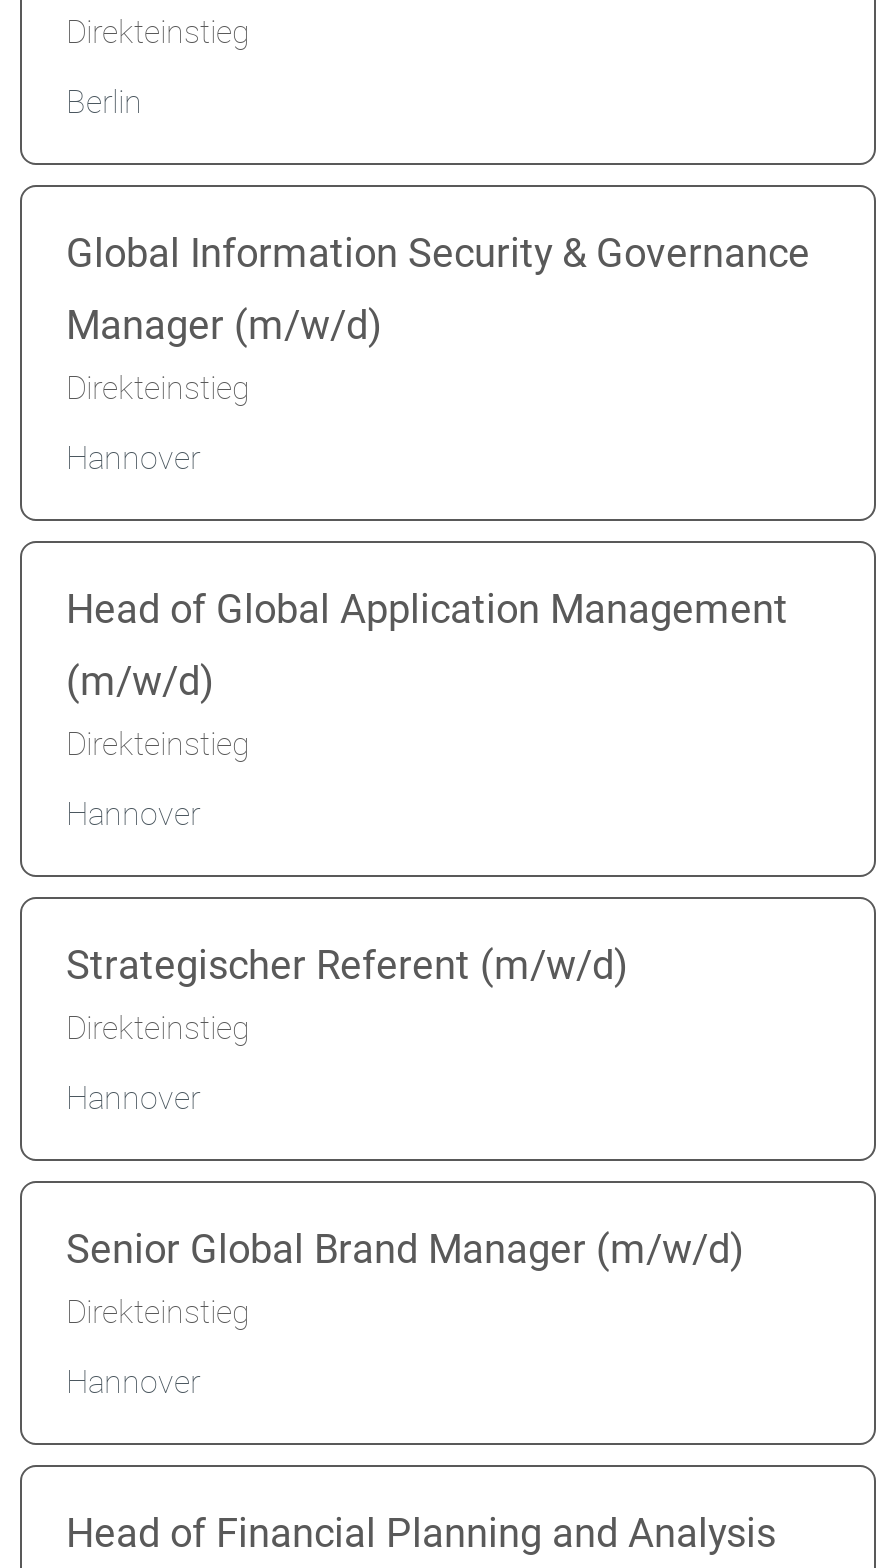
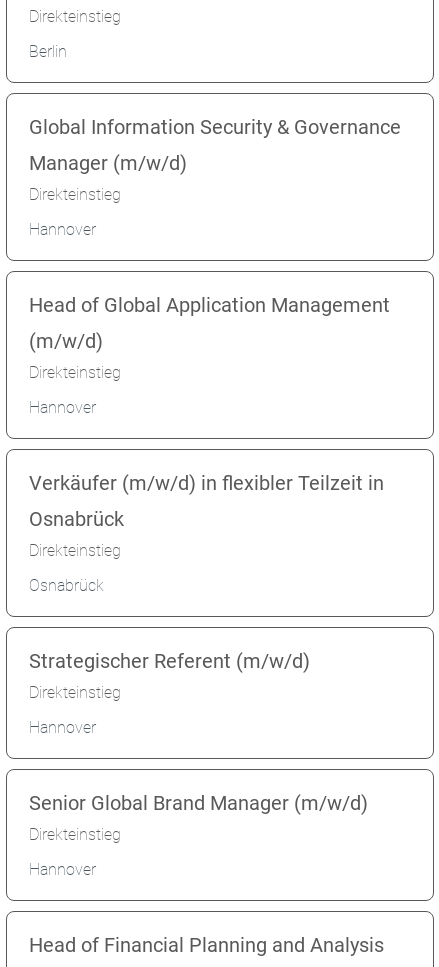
none -> [29,471,384,595] Verkäufer (m/w/d) in flexibler Teilzeit in | Osnabrück | Direkteinstieg | Osnabrück

